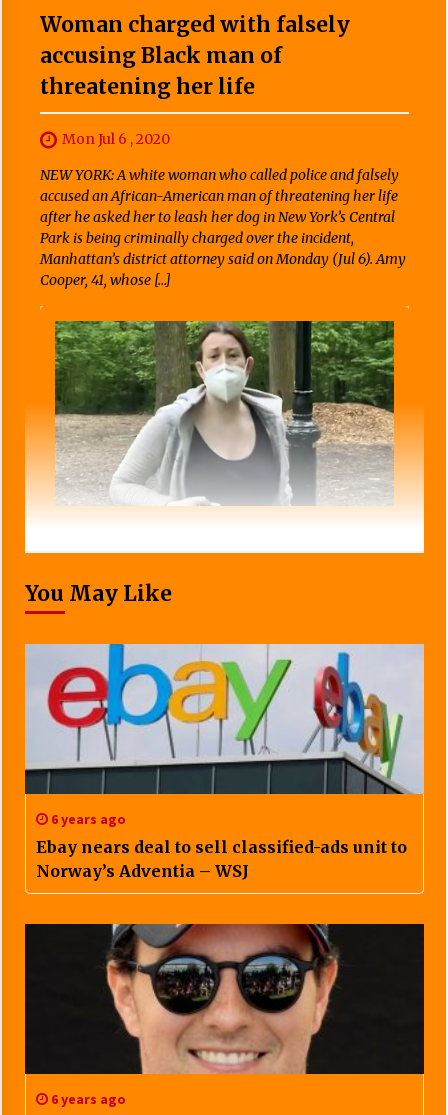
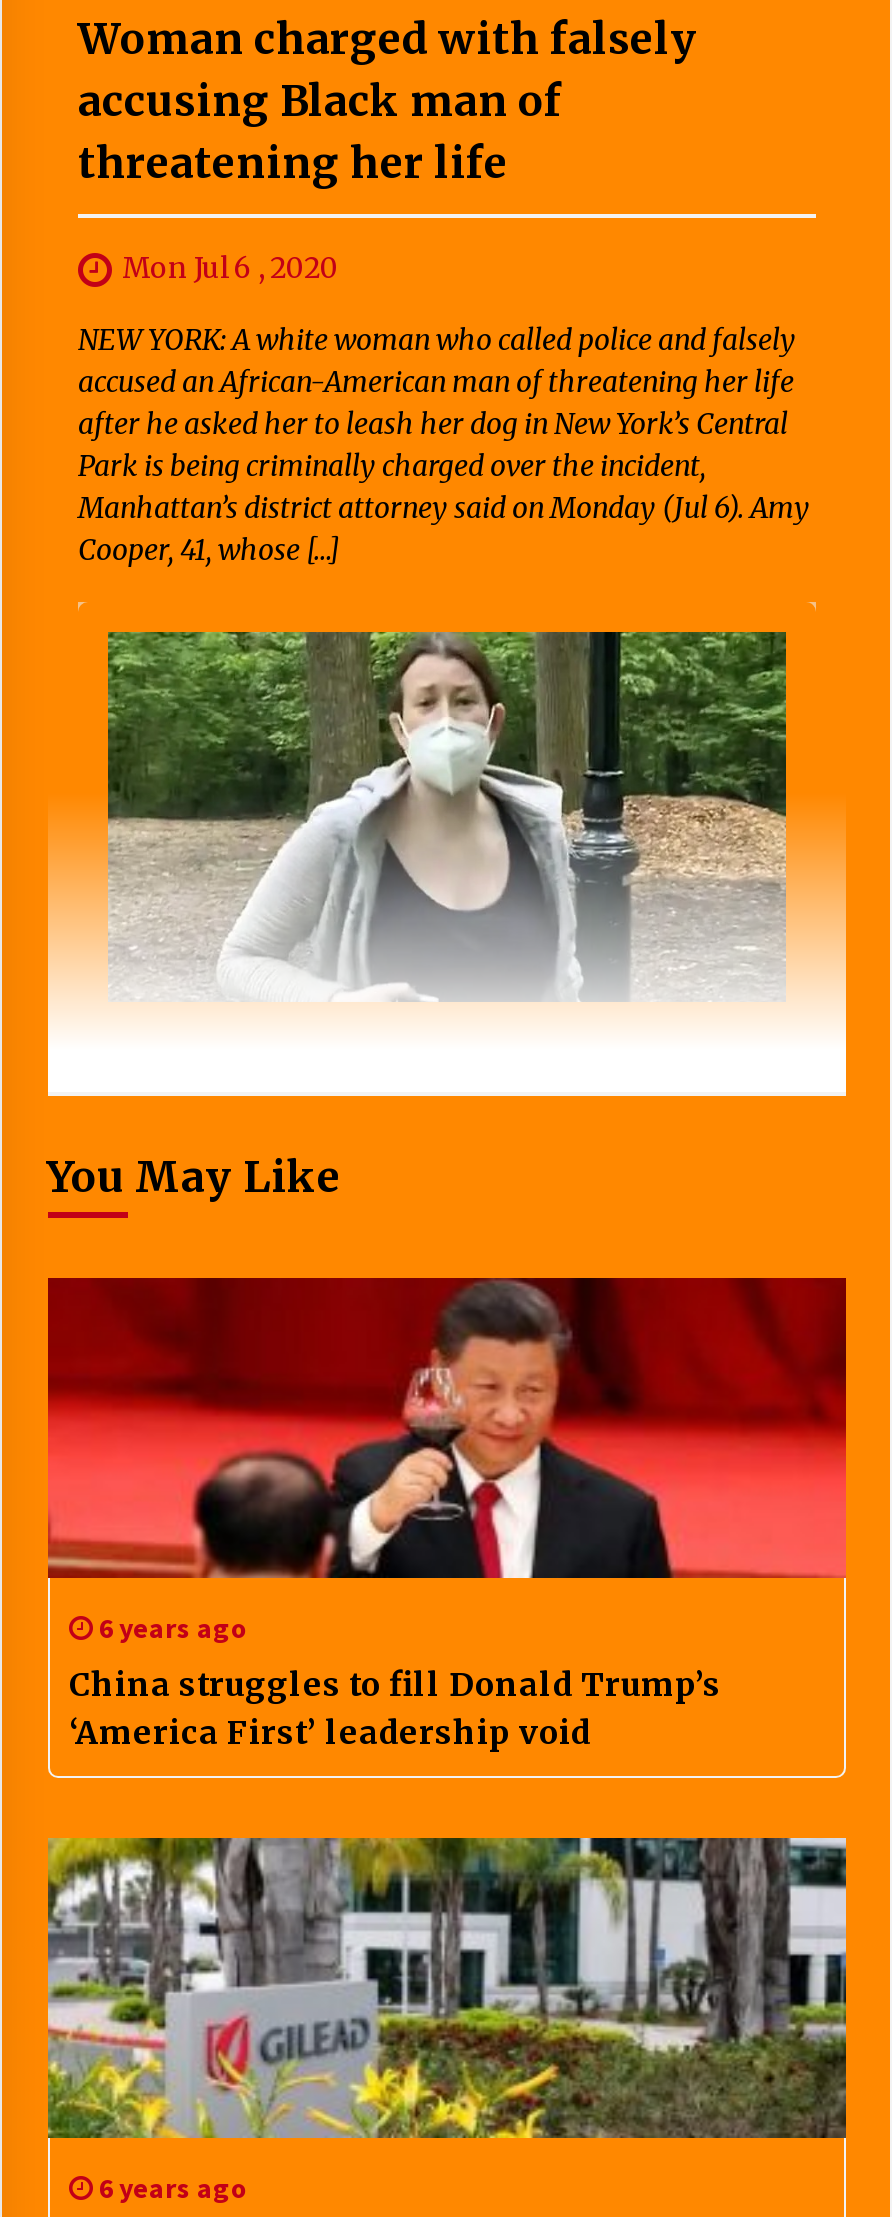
[24,643,425,795] [image] -> [46,1276,848,1580] [image]
[35,837,406,881] Ebay nears deal to sell classified-ads unit to | Norway’s Adventia – WSJ -> [69,1665,721,1753] China struggles to fill Donald Trump’s | ‘America First’ leadership void
[24,923,425,1075] [image] -> [46,1836,848,2140] [image]

